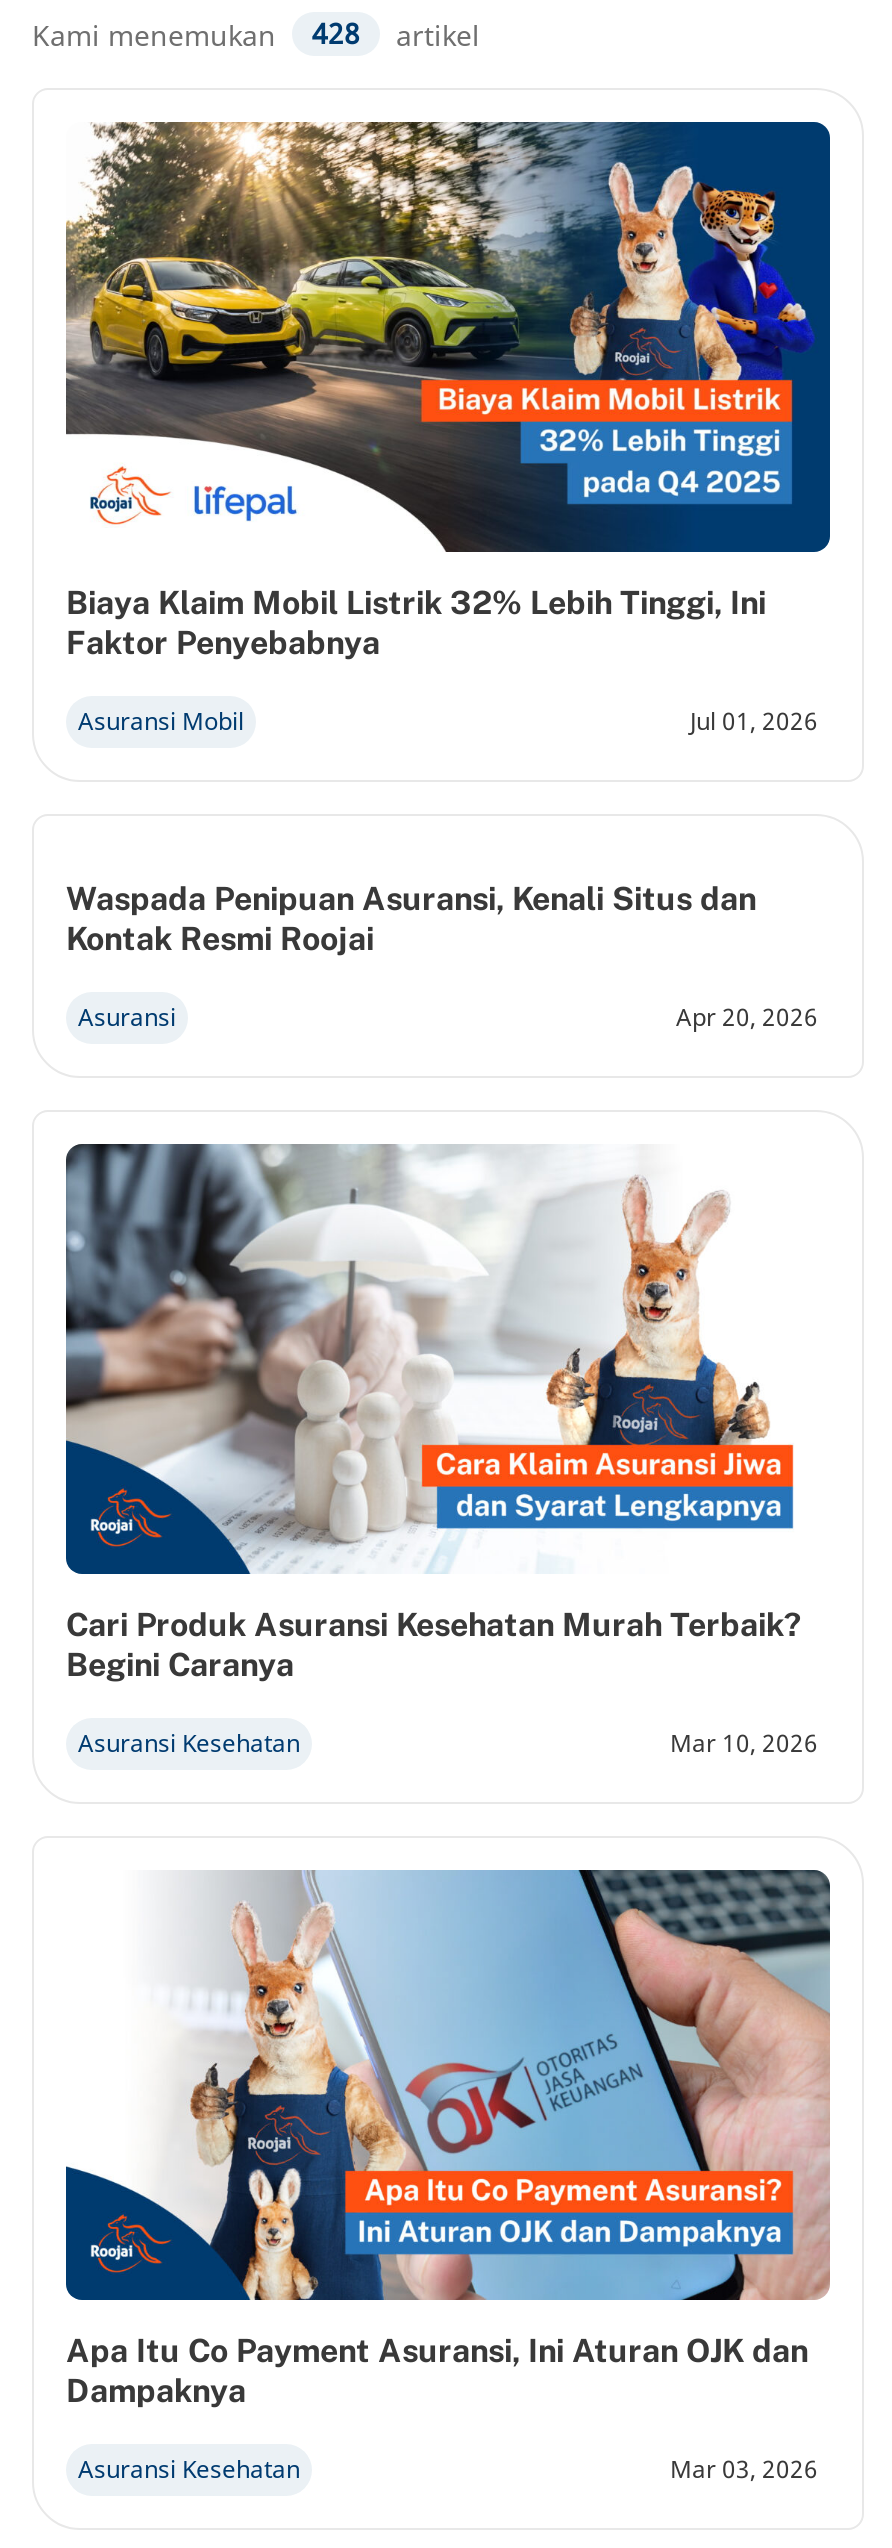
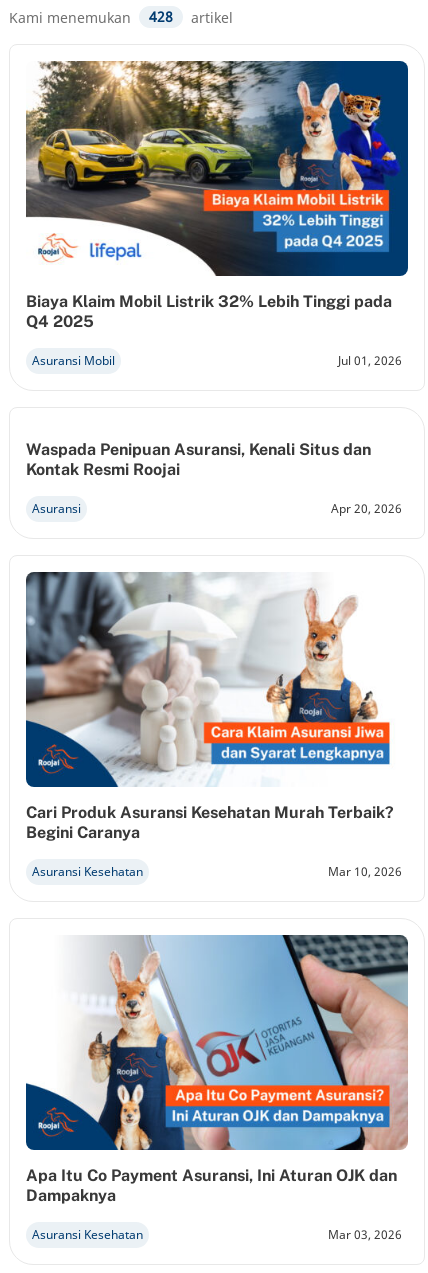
[66,584,766,662] Biaya Klaim Mobil Listrik 32% Lebih Tinggi, Ini | Faktor Penyebabnya -> [26,292,392,331] Biaya Klaim Mobil Listrik 32% Lebih Tinggi pada | Q4 2025

